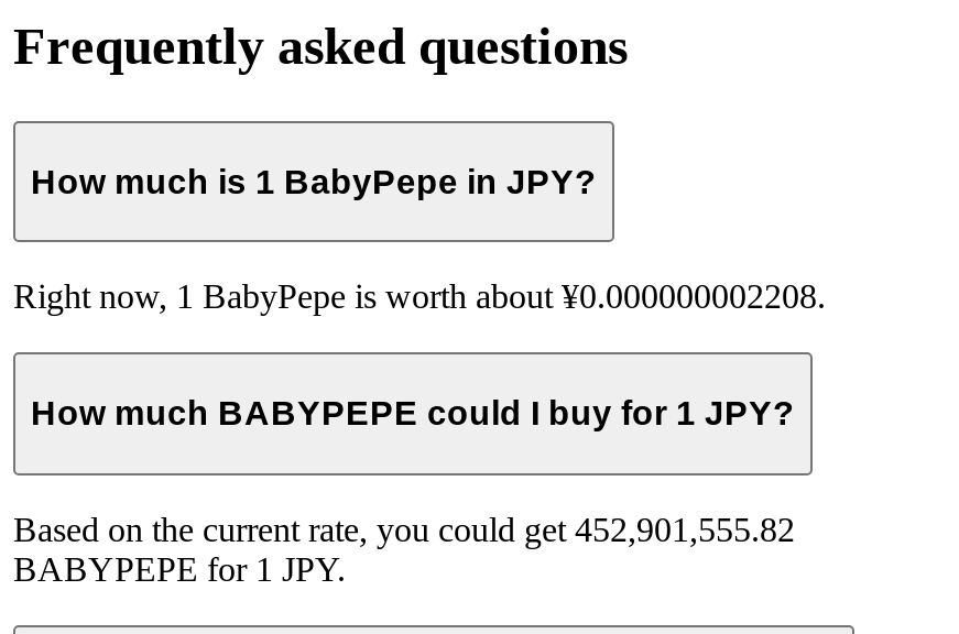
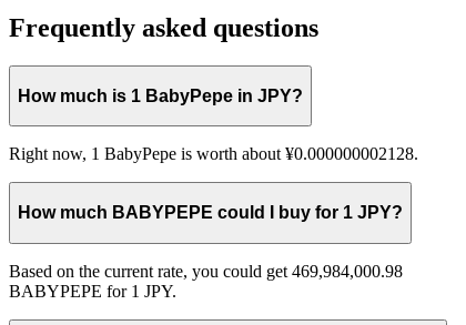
[13,278,826,315] Right now, 1 BabyPepe is worth about ¥0.000000002208. -> [9,145,418,163] Right now, 1 BabyPepe is worth about ¥0.000000002128.
[13,510,795,547] Based on the current rate, you could get 452,901,555.82 -> [9,261,403,280] Based on the current rate, you could get 469,984,000.98

